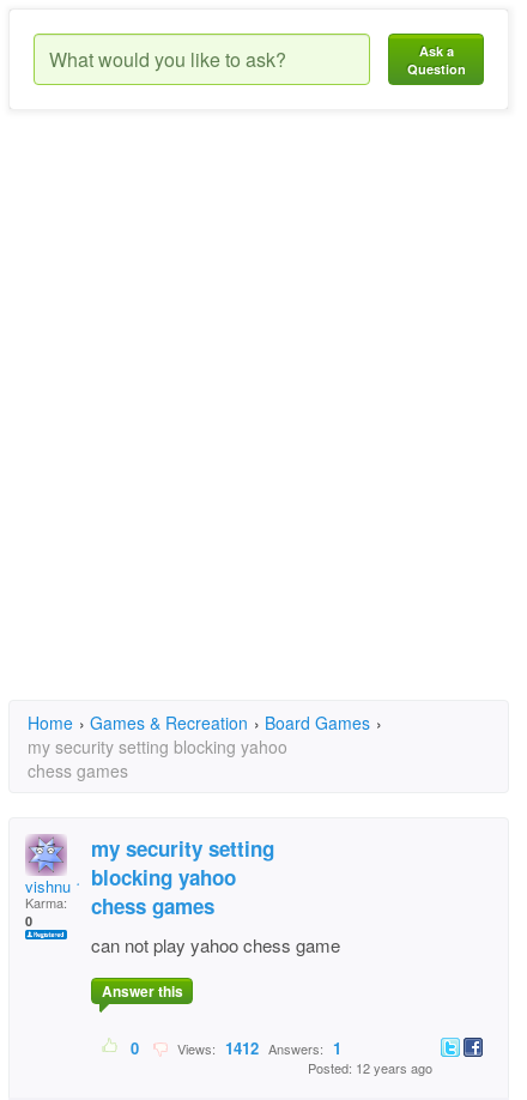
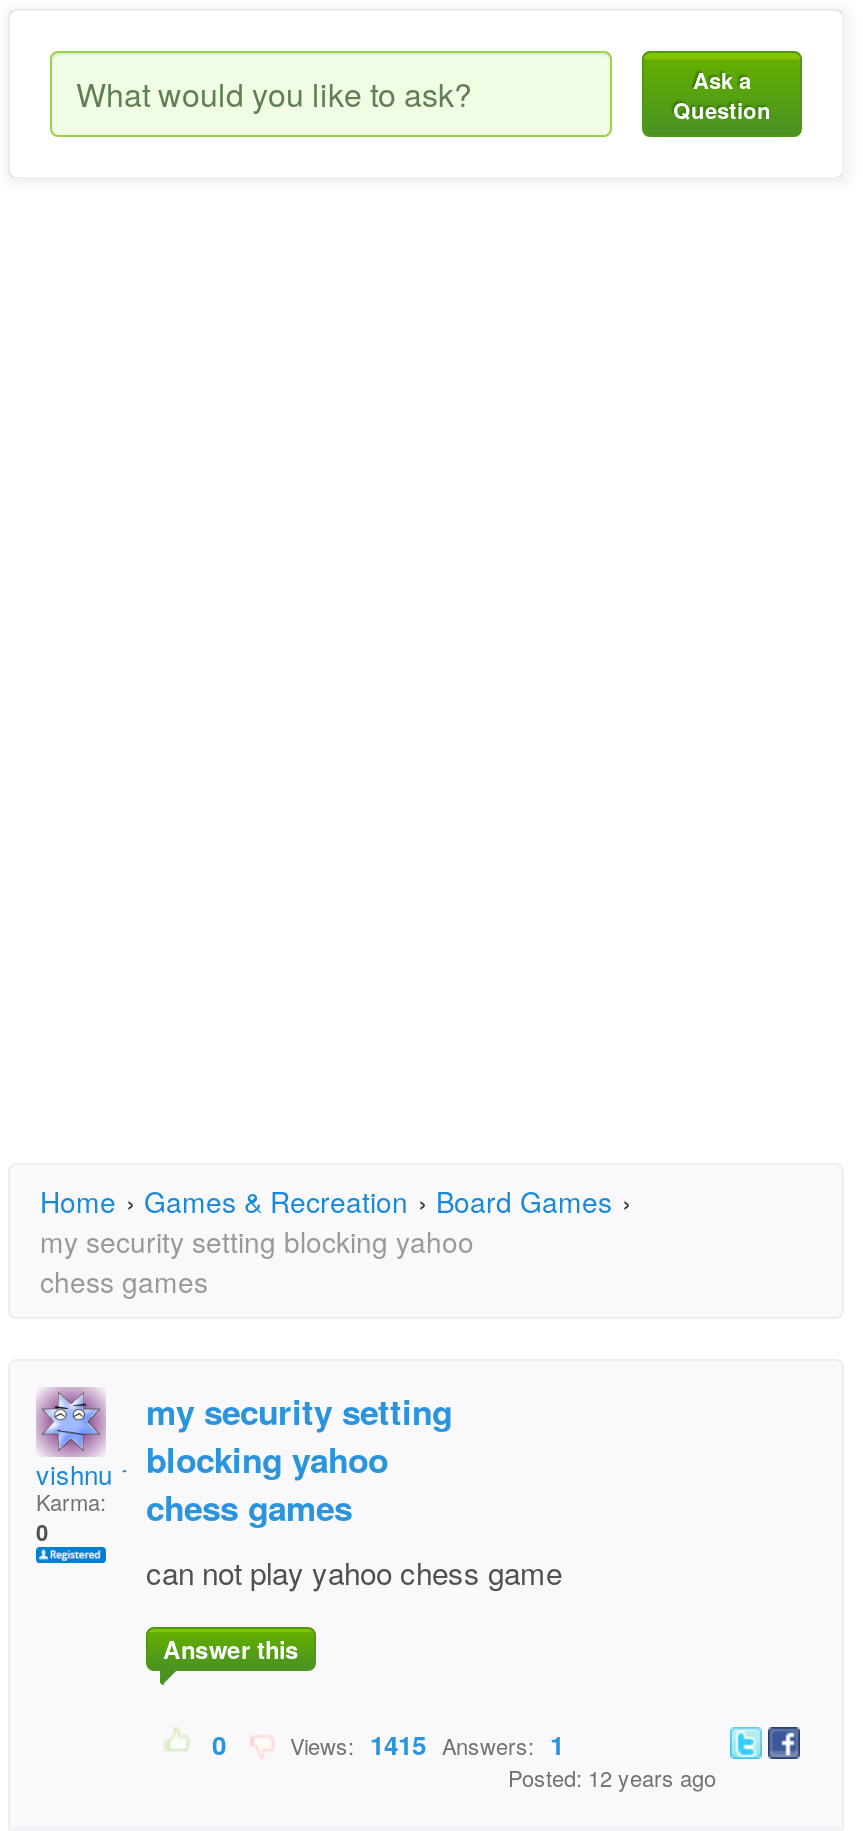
[170,1037,341,1059] Views: 1412 Answers: 1 -> [278,1725,564,1763] Views: 1415 Answers: 1

